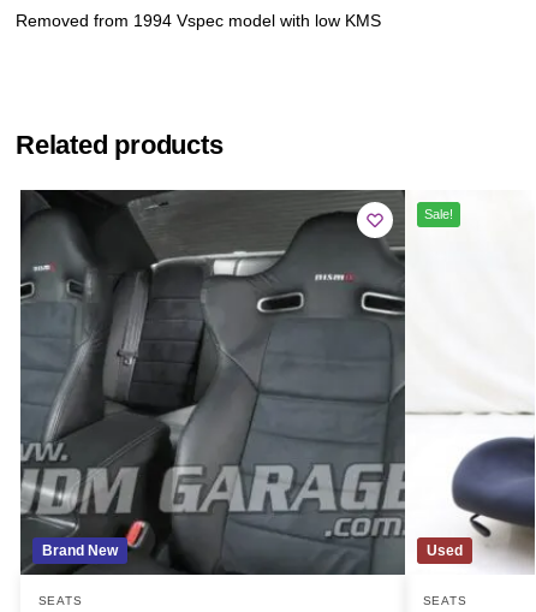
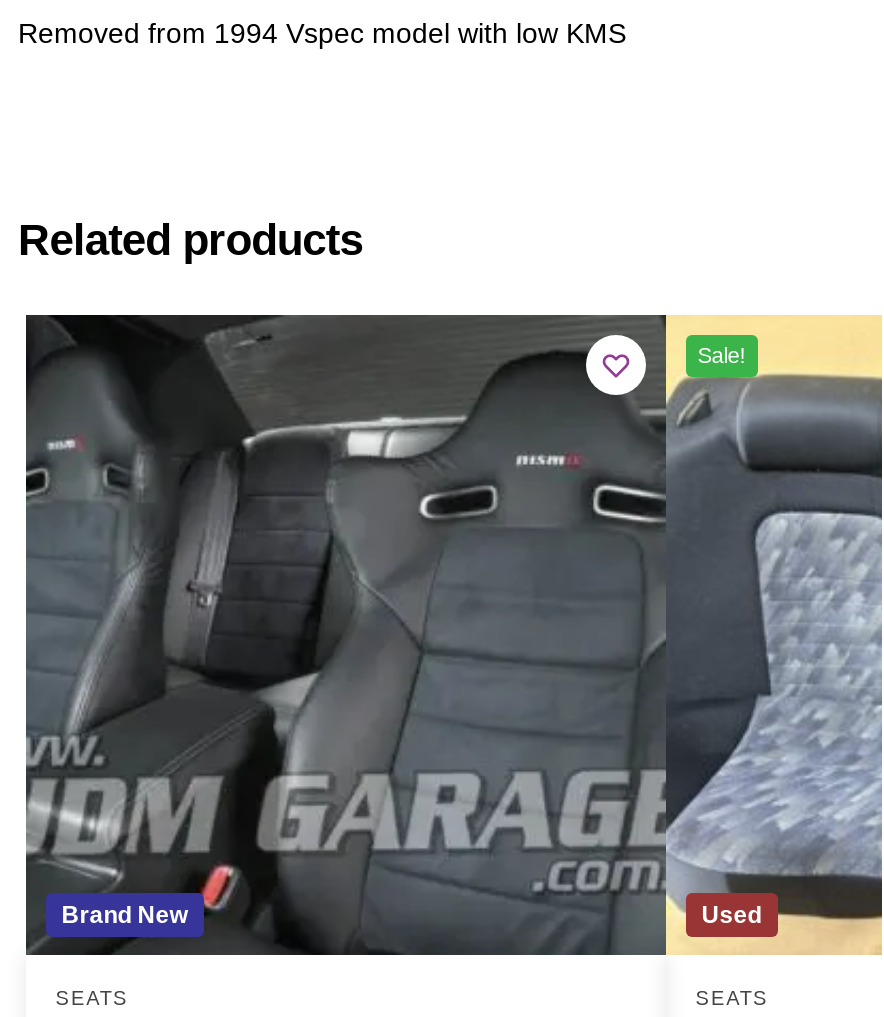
[404,191,532,575] [image] -> [664,315,878,957] [image]

